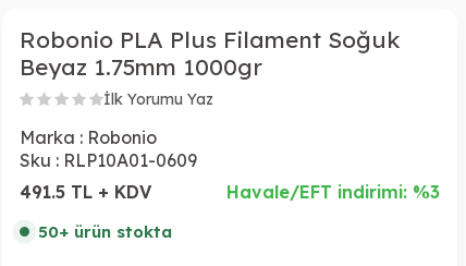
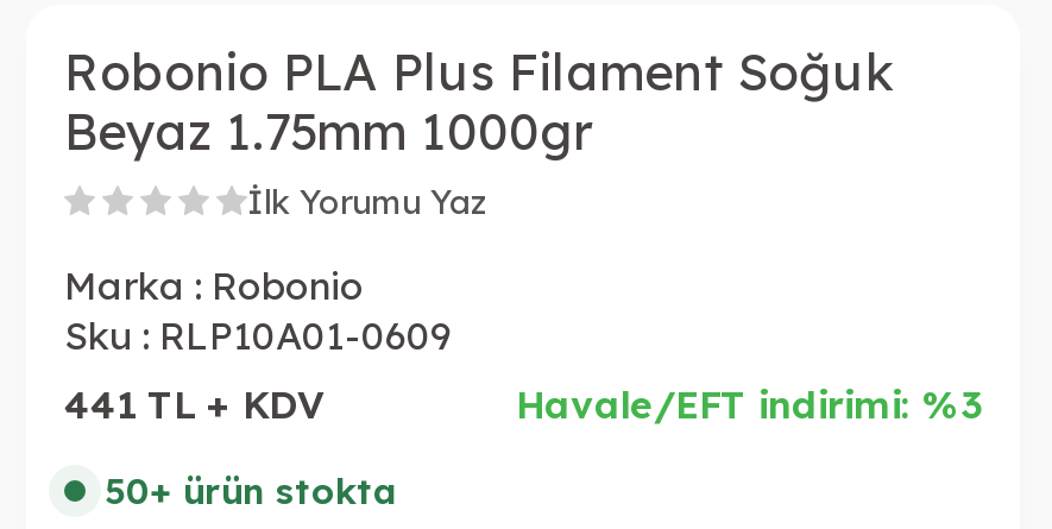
[20,181,151,203] 491.5 TL + KDV -> [64,380,323,428] 441 TL + KDV

